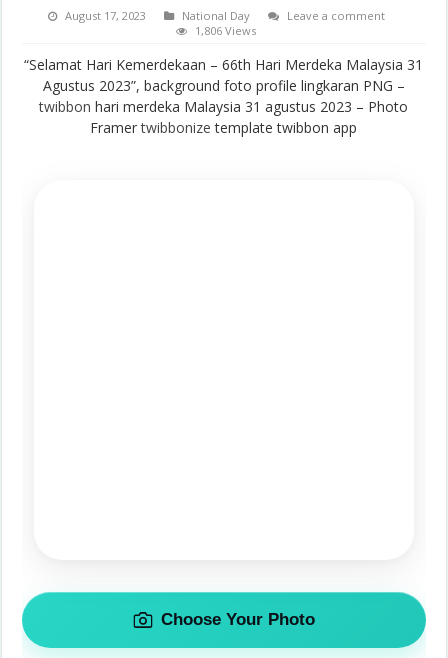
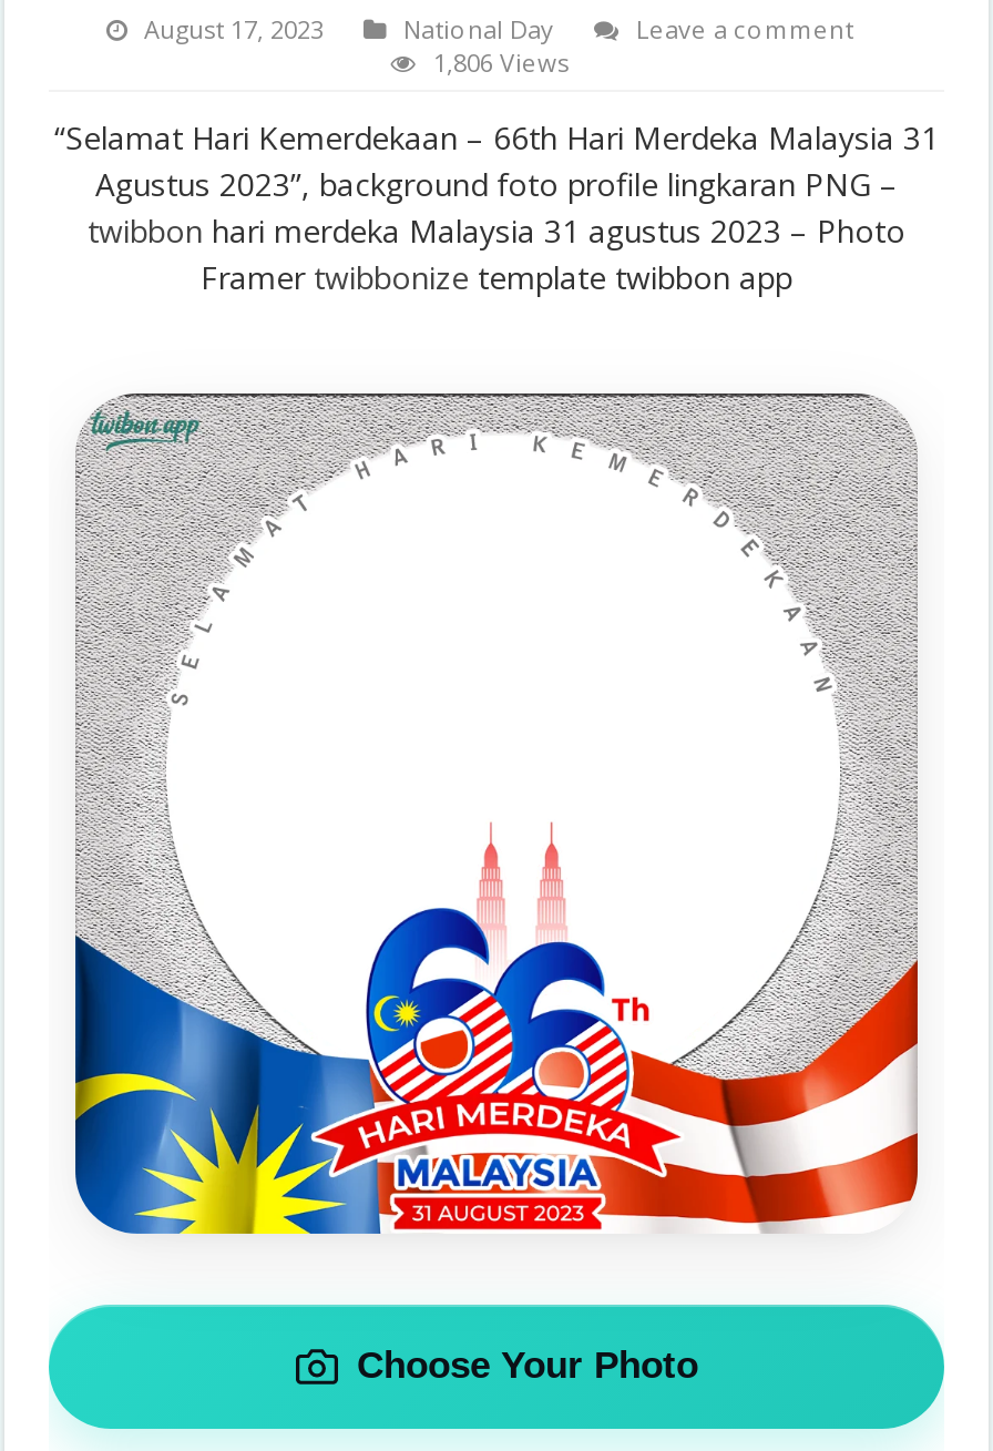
none -> [73,390,920,1237] [image]

